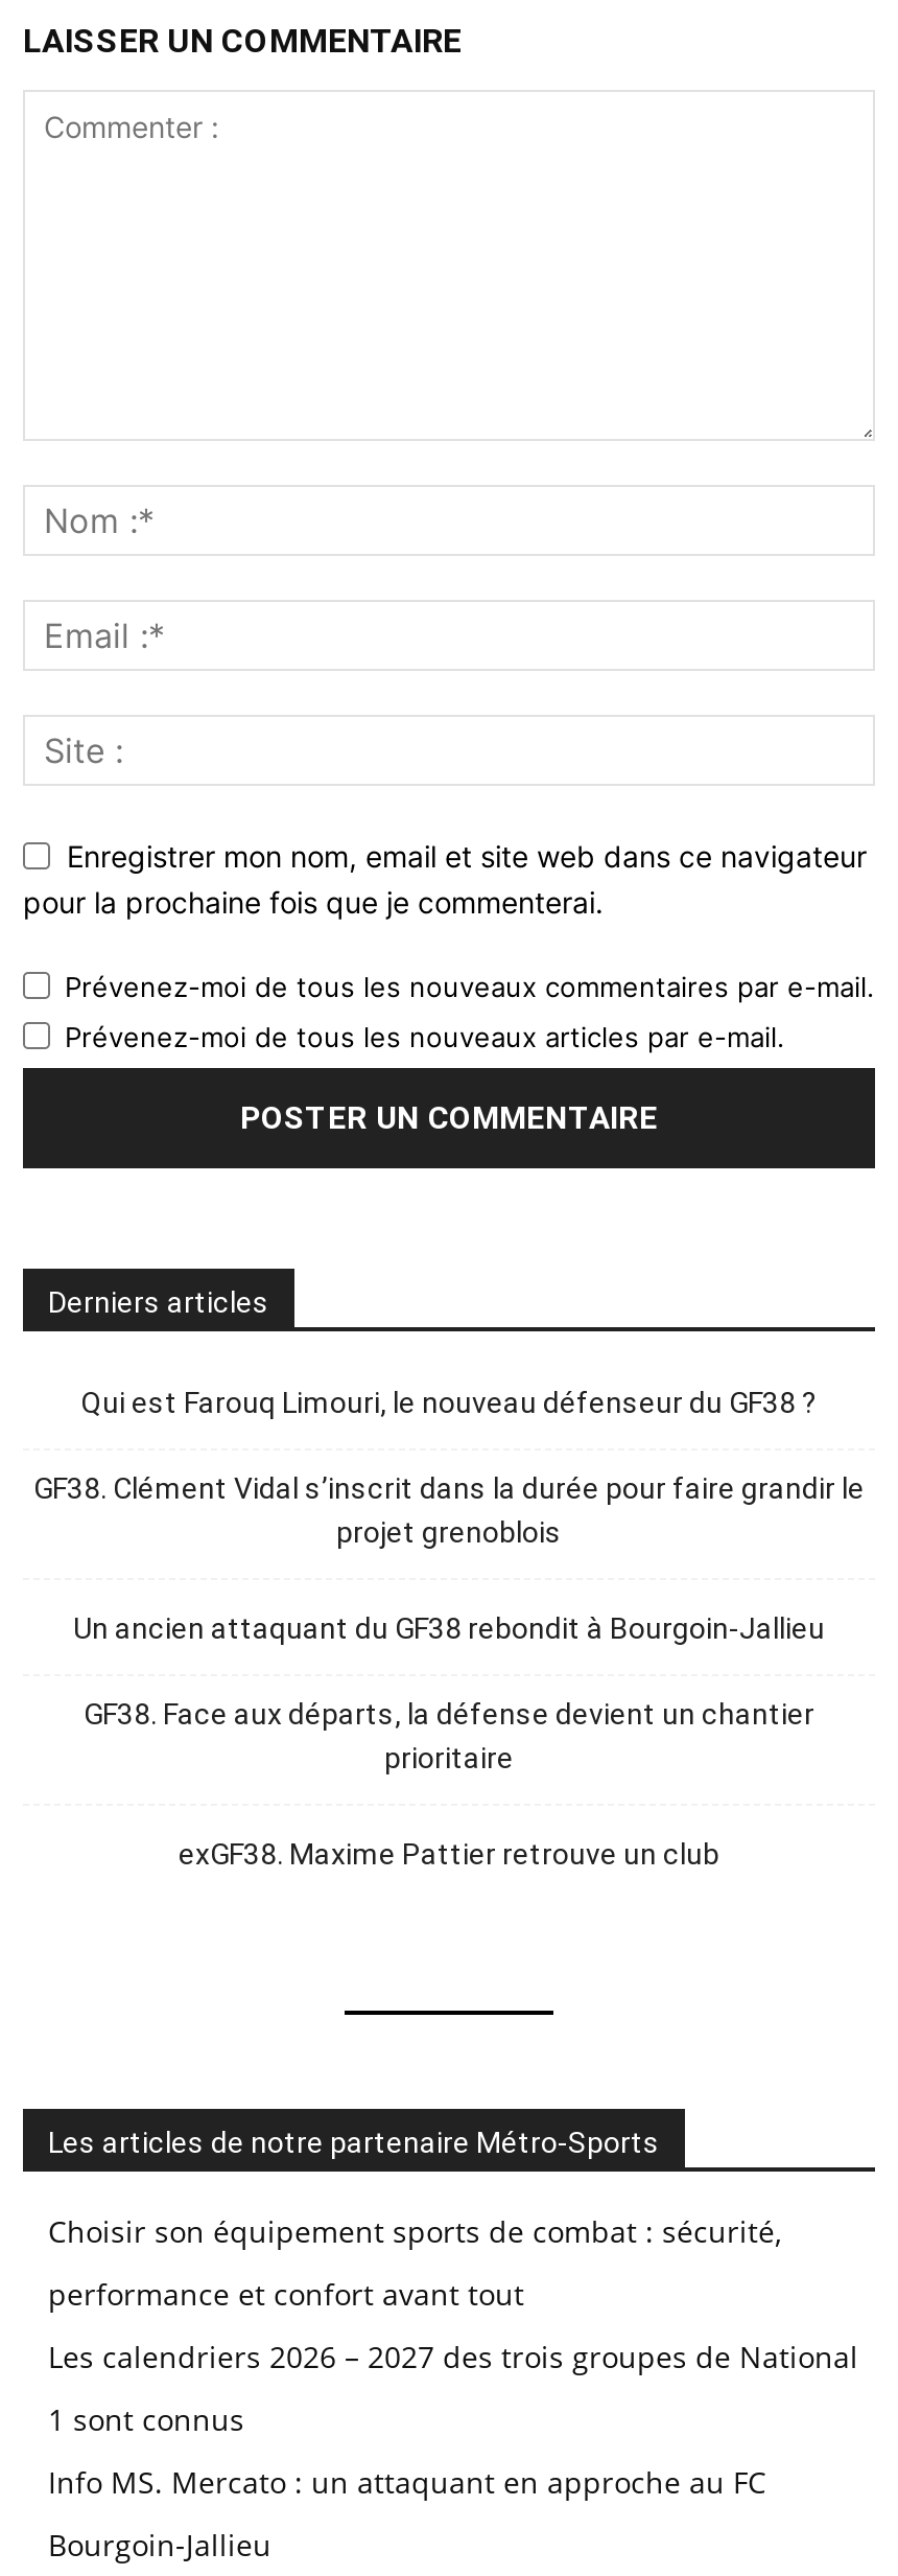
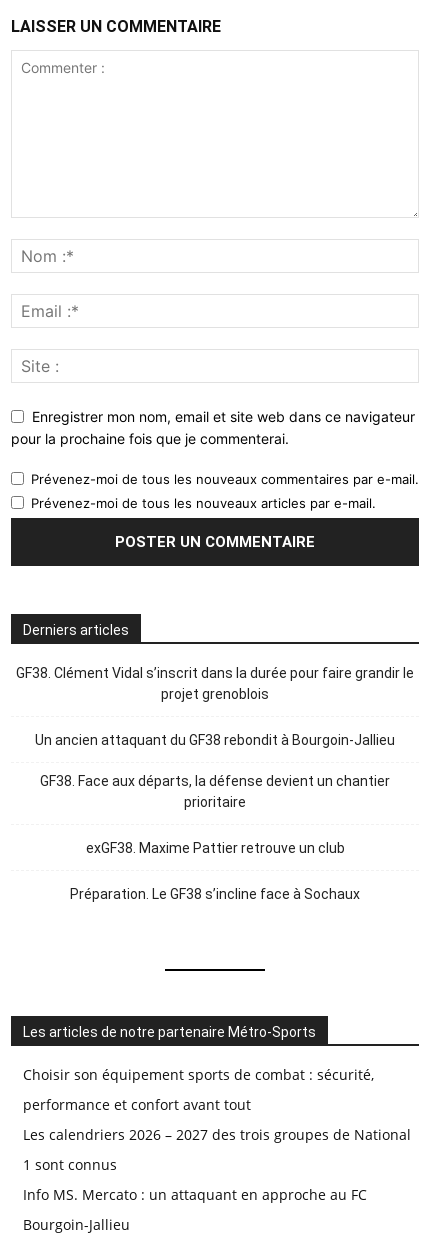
[81,1387,817,1420] Qui est Farouq Limouri, le nouveau défenseur du GF38 ? -> none
moved [33,1472,865,1871] -> [16,665,414,856]: GF38. Clément Vidal s’inscrit dans la durée pour faire grandir le | projet grenoblois | Un ancien attaquant du GF38 rebondit à Bourgoin-Jallieu | GF38. Face aux départs, la défense devient un chantier | prioritaire | exGF38. Maxime Pattier retrouve un club
none -> [70,886,360,902] Préparation. Le GF38 s’incline face à Sochaux

